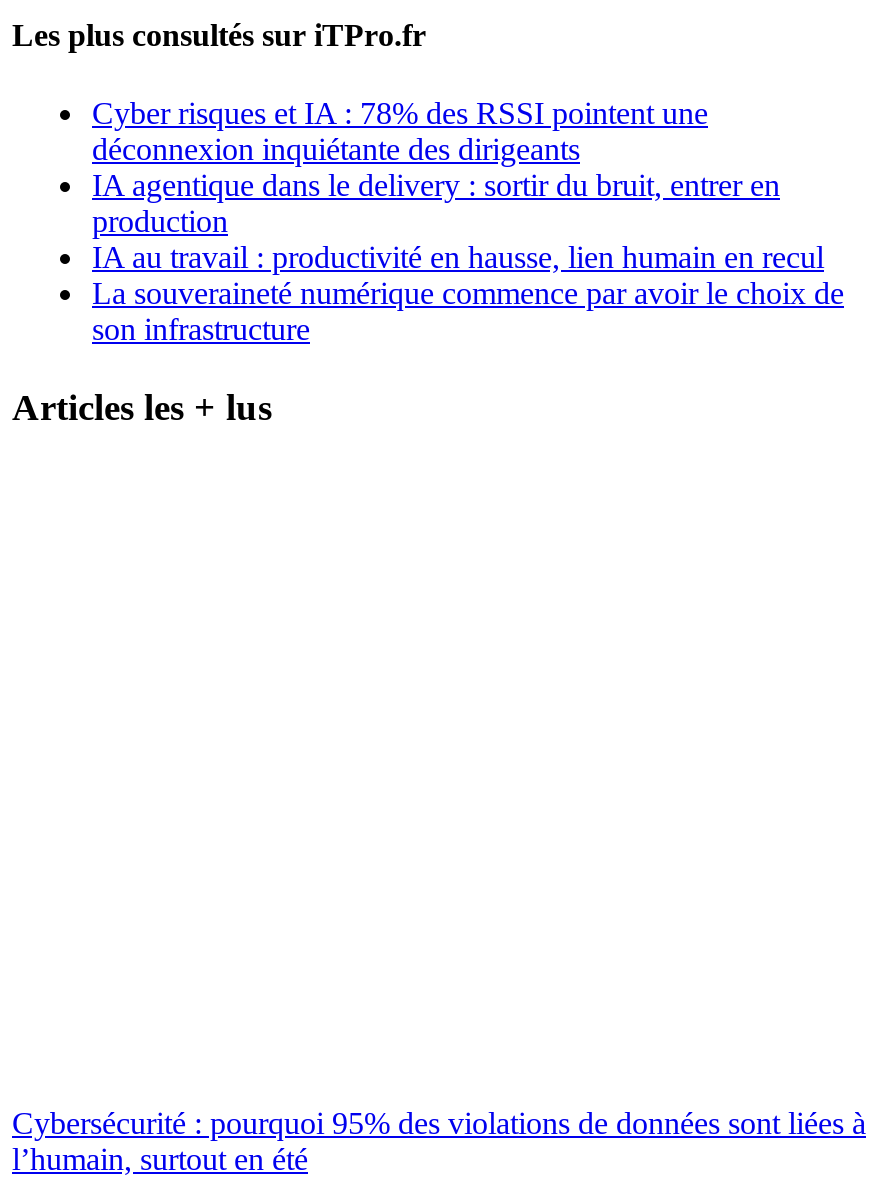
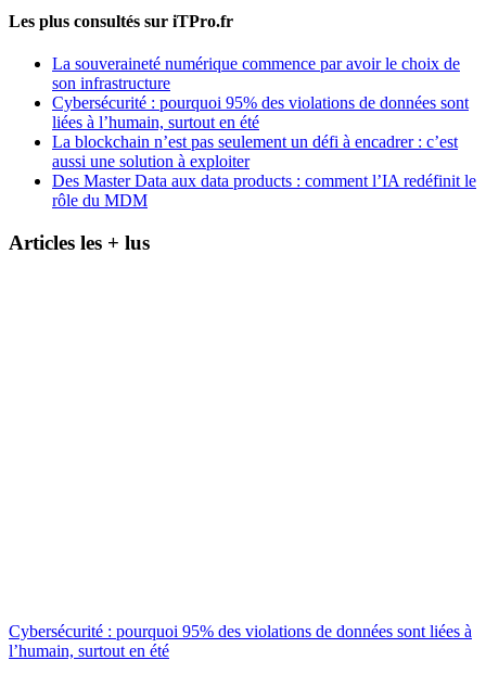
[92,96,824,274] Cyber risques et IA : 78% des RSSI pointent une | déconnexion inquiétante des dirigeants | IA agentique dans le delivery : sortir du bruit, entrer en | production | IA au travail : productivité en hausse, lien humain en recul -> none
moved [92,276,844,346] -> [52,54,460,92]: La souveraineté numérique commence par avoir le choix de | son infrastructure
none -> [52,93,476,209] Cybersécurité : pourquoi 95% des violations de données sont | liées à l’humain, surtout en été | La blockchain n’est pas seulement un défi à encadrer : c’est | aussi une solution à exploiter | Des Master Data aux data products : comment l’IA redéfinit le | rôle du MDM

